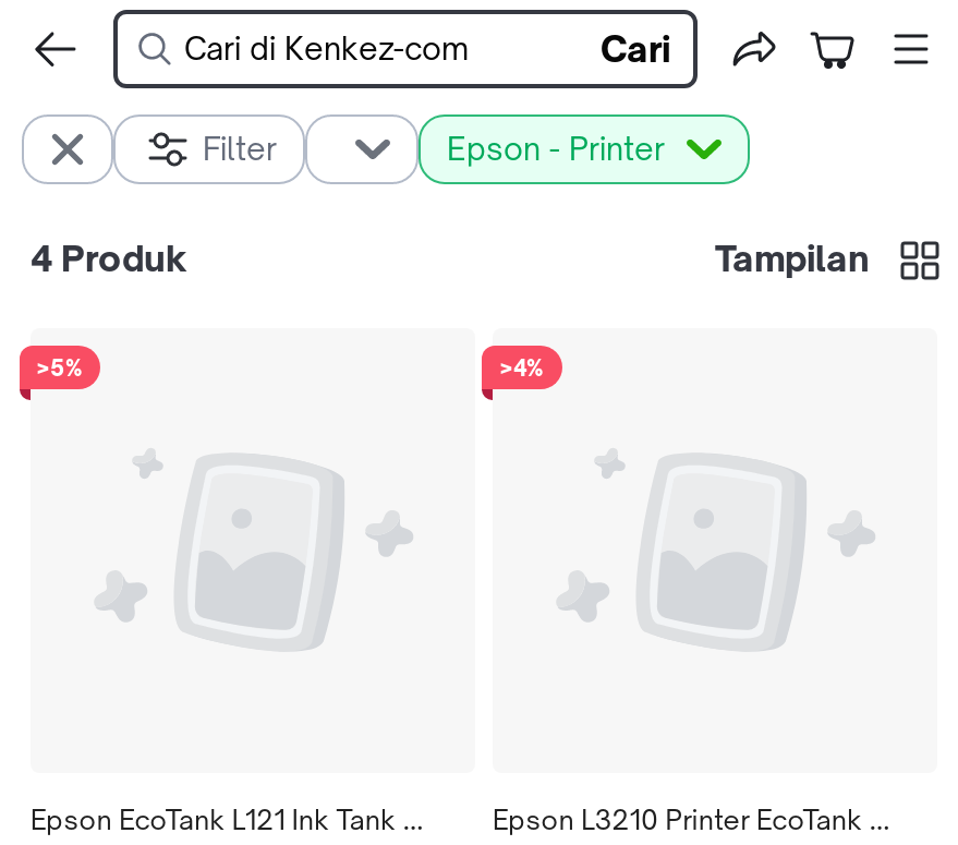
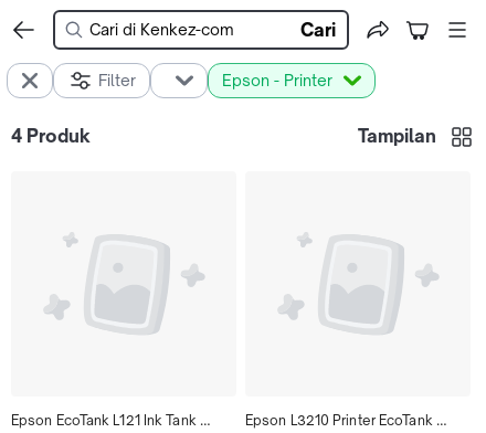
[37,354,83,381] >5% -> none
[500,354,544,381] >4% -> none

